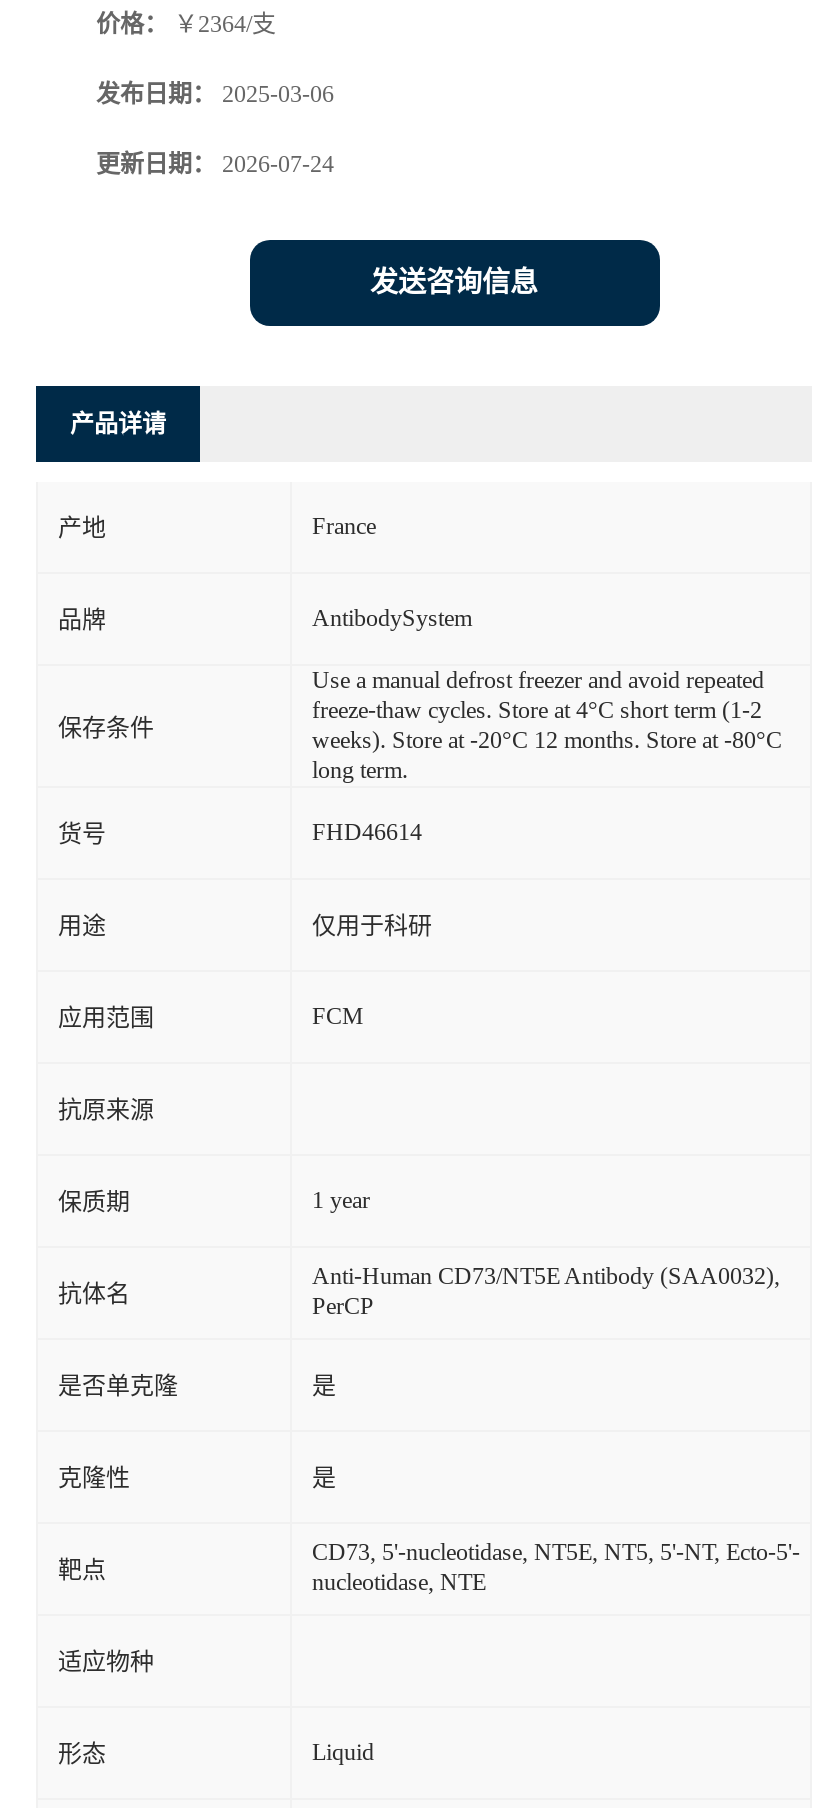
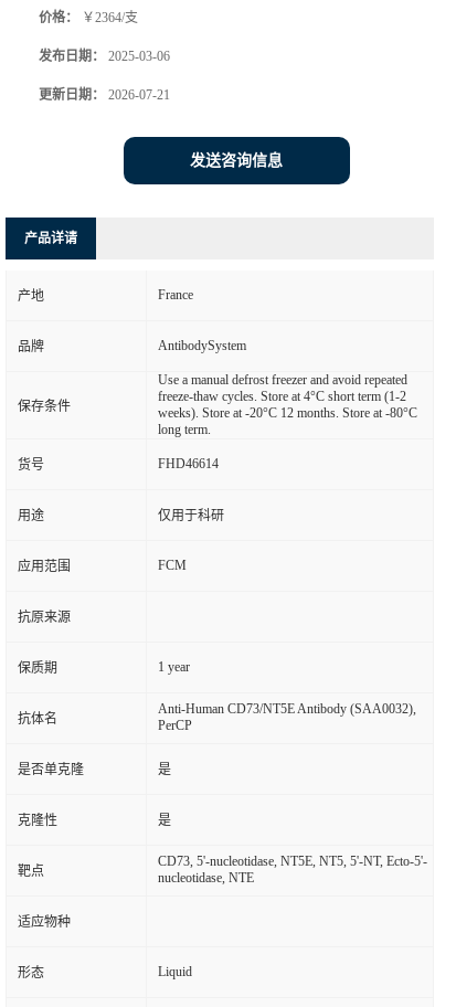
[96,151,334,179] 更新日期：2026-07-24 -> [39,88,170,103] 更新日期：2026-07-21

